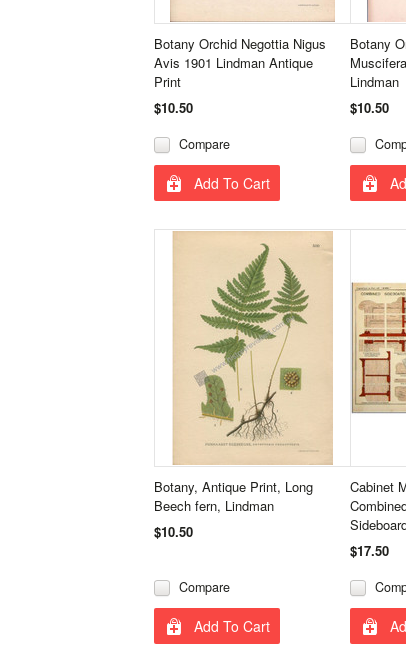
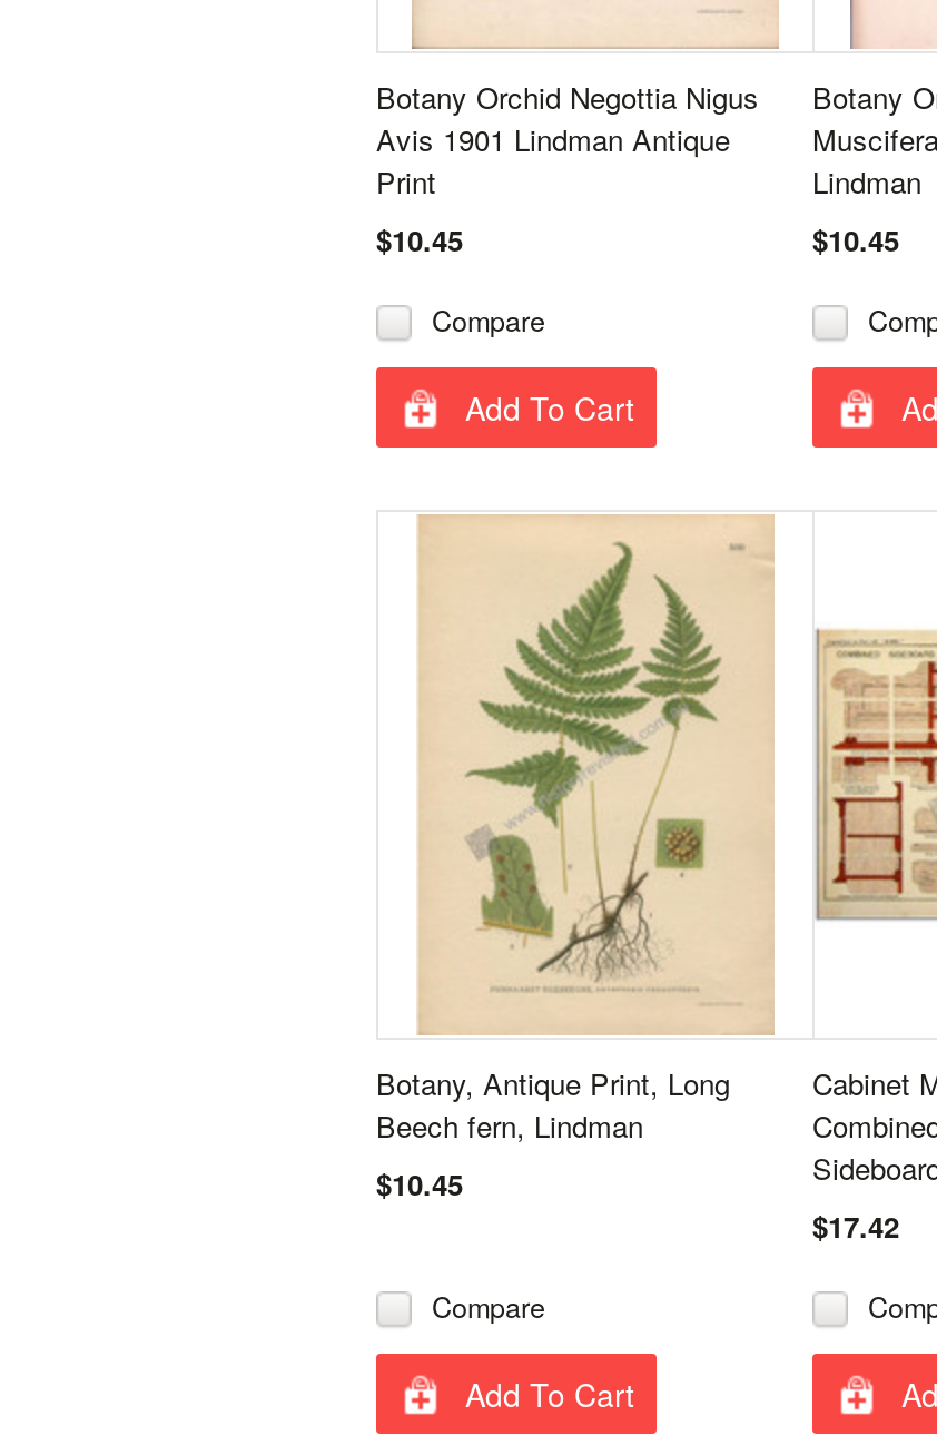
[154,98,193,117] $10.50 -> [376,218,463,260] $10.45
[350,98,389,117] $10.50 -> [812,218,899,260] $10.45
[154,522,193,541] $10.50 -> [376,1162,463,1205] $10.45
[350,541,389,560] $17.50 -> [812,1205,899,1247] $17.42

